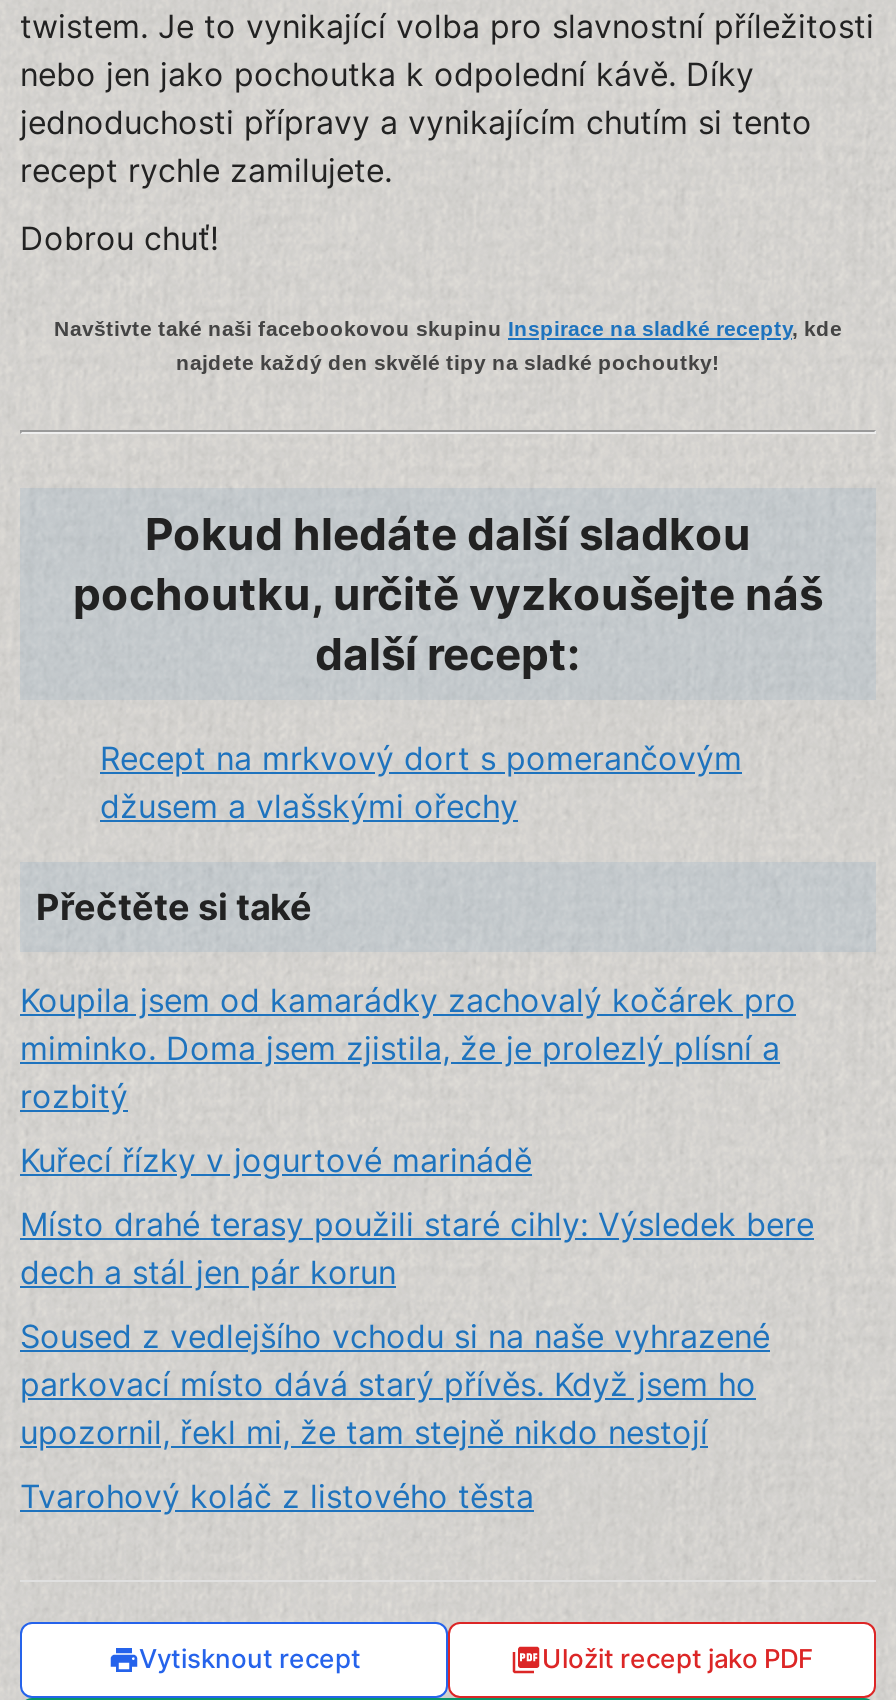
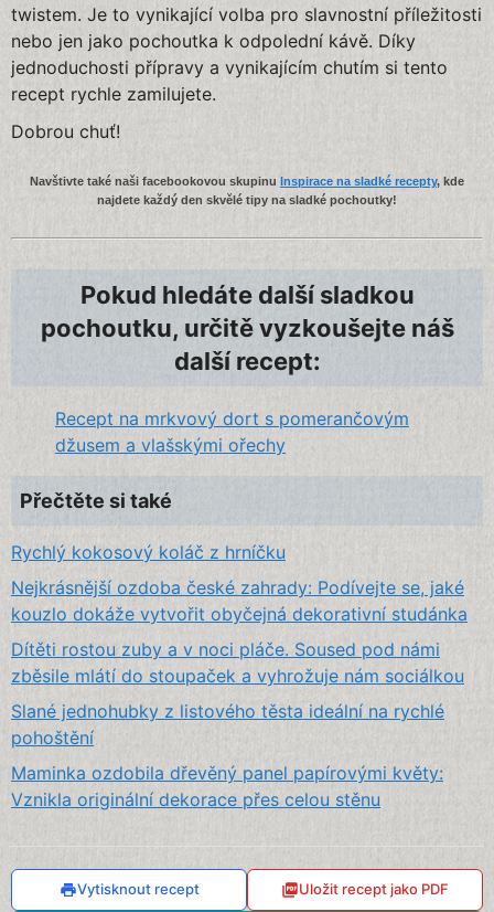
[20,979,796,1115] Koupila jsem od kamarádky zachovalý kočárek pro | miminko. Doma jsem zjistila, že je prolezlý plísní a | rozbitý -> [11,541,286,563] Rychlý kokosový koláč z hrníčku
[20,1139,532,1179] Kuřecí řízky v jogurtové marinádě -> [11,576,468,625] Nejkrásnější ozdoba české zahrady: Podívejte se, jaké | kouzlo dokáže vytvořit obyčejná dekorativní studánka
[20,1203,814,1291] Místo drahé terasy použili staré cihly: Výsledek bere | dech a stál jen pár korun -> [11,638,464,686] Dítěti rostou zuby a v noci pláče. Soused pod námi | zběsile mlátí do stoupaček a vyhrožuje nám sociálkou
[20,1315,770,1451] Soused z vedlejšího vchodu si na naše vyhrazené | parkovací místo dává starý přívěs. Když jsem ho | upozornil, řekl mi, že tam stejně nikdo nestojí -> [11,700,444,748] Slané jednohubky z listového těsta ideální na rychlé | pohoštění
[20,1475,534,1515] Tvarohový koláč z listového těsta -> [11,762,443,810] Maminka ozdobila dřevěný panel papírovými květy: | Vznikla originální dekorace přes celou stěnu

